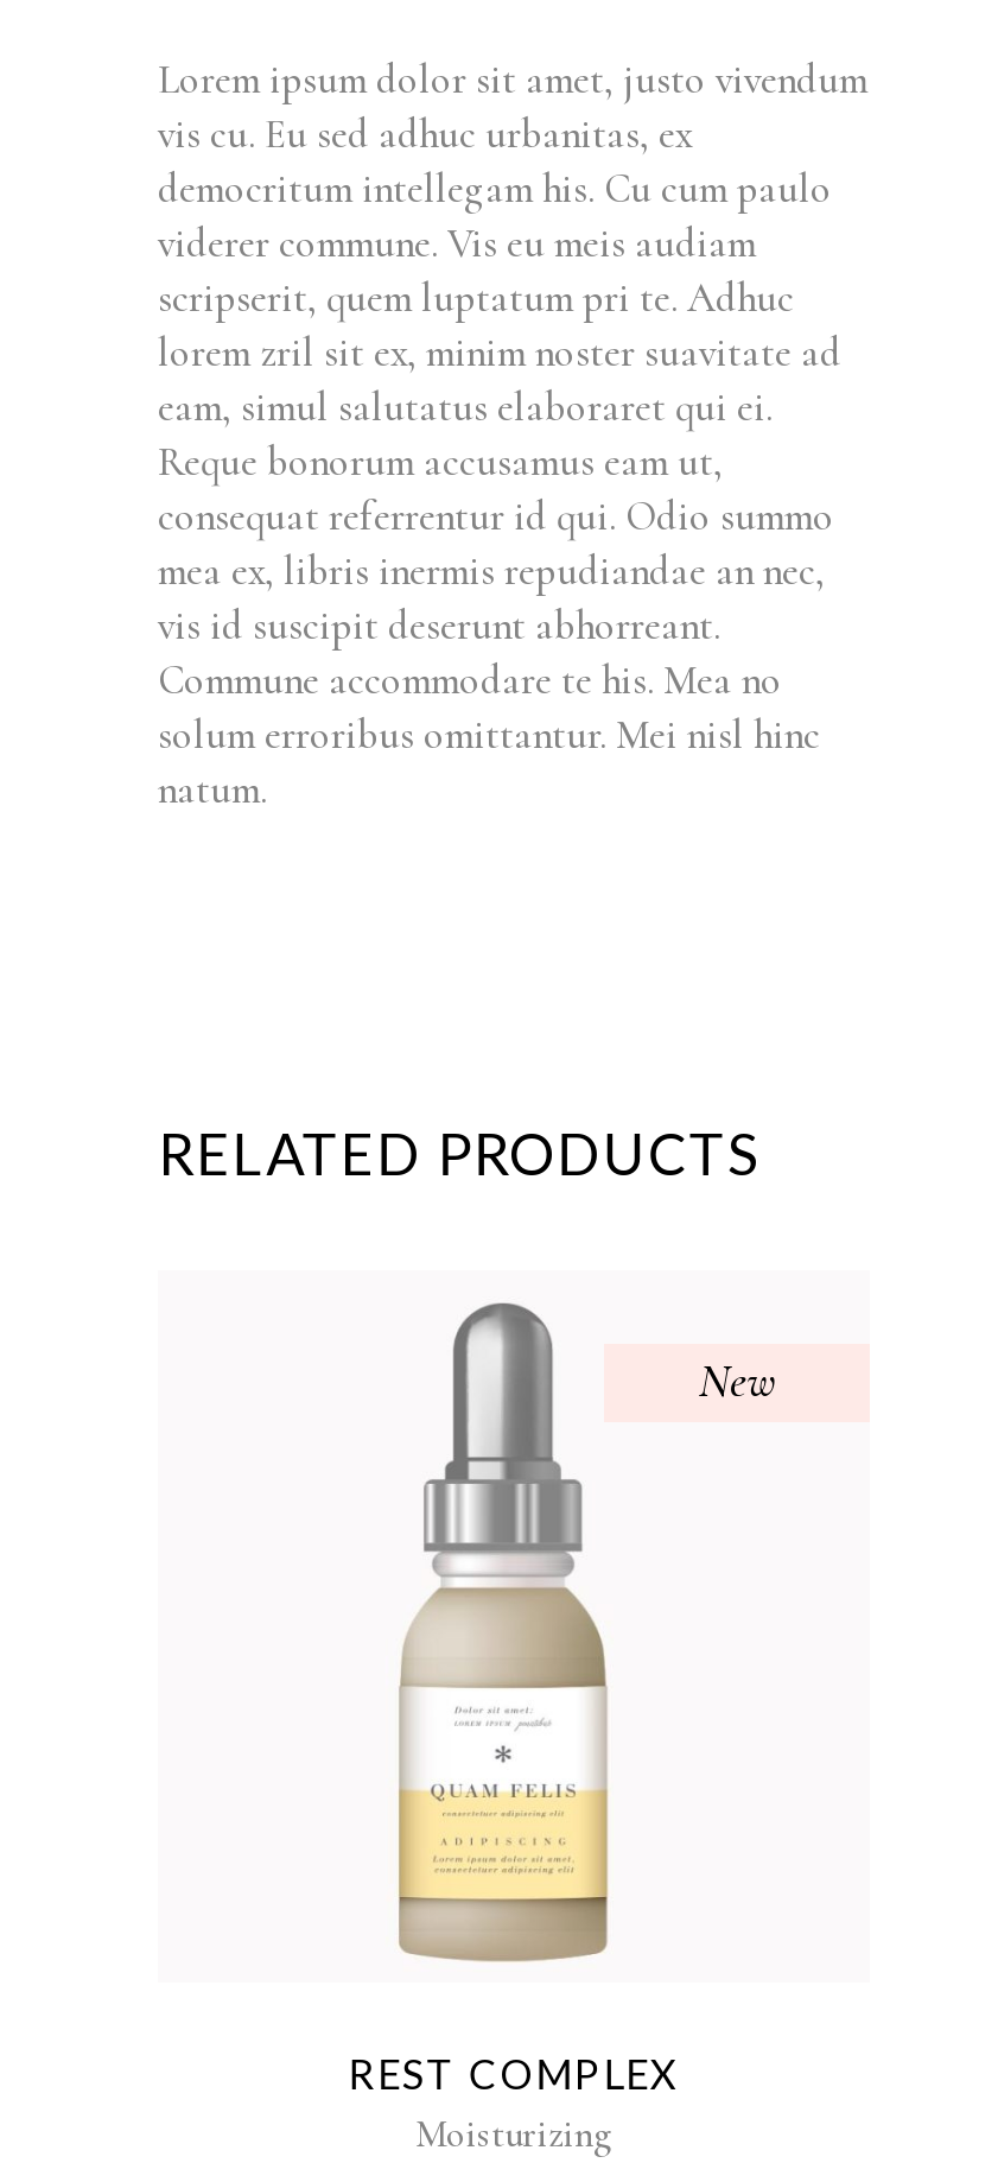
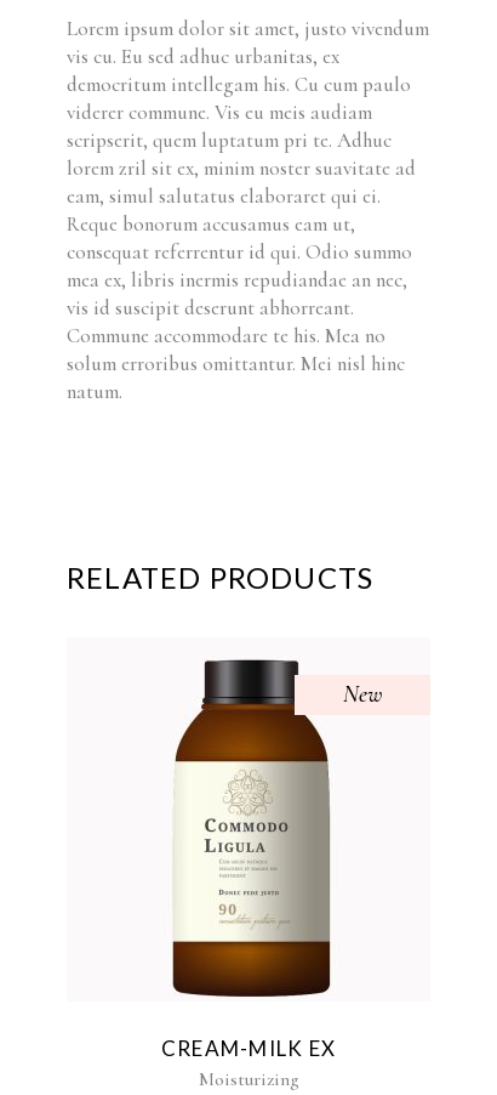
[348,1301,679,2098] [image] | REST COMPLEX -> [161,656,336,1062] [image] | CREAM-MILK EX

